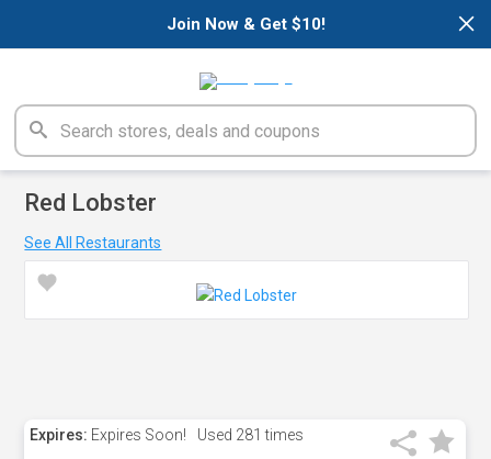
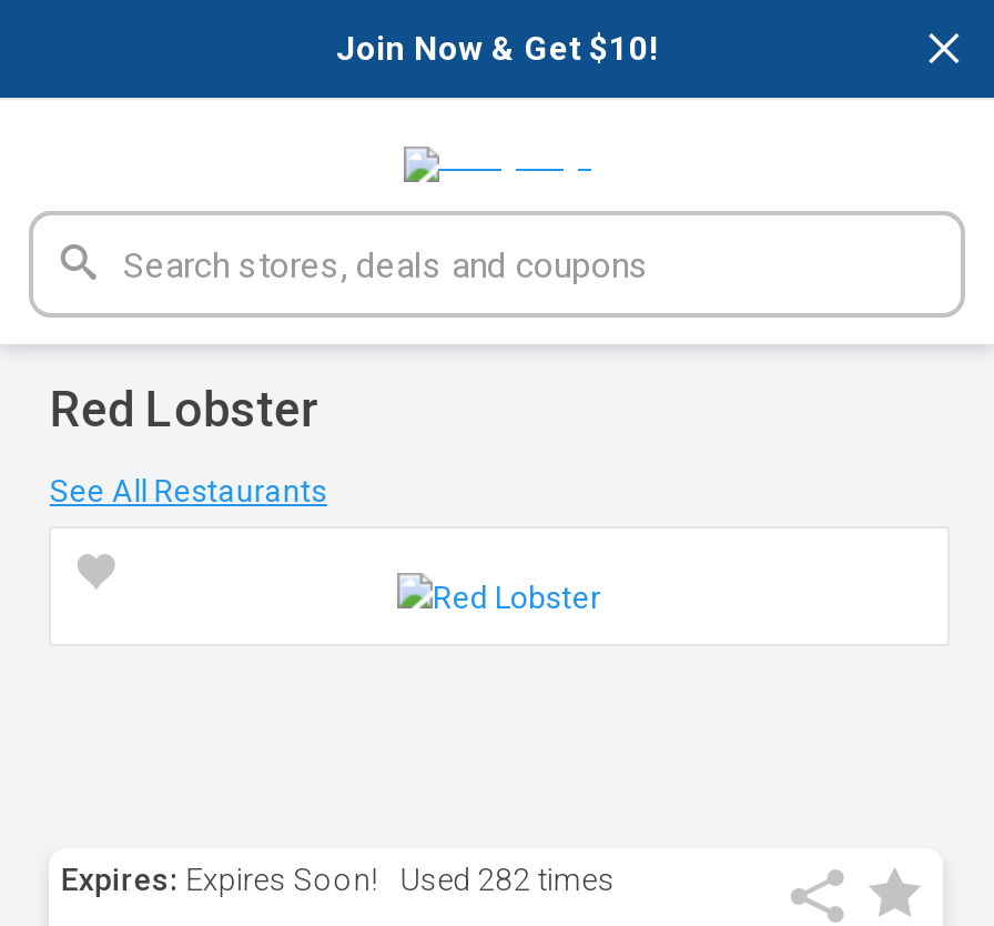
[30,426,304,444] Expires: Expires Soon! Used 281 times -> [61,862,615,897] Expires: Expires Soon! Used 282 times

